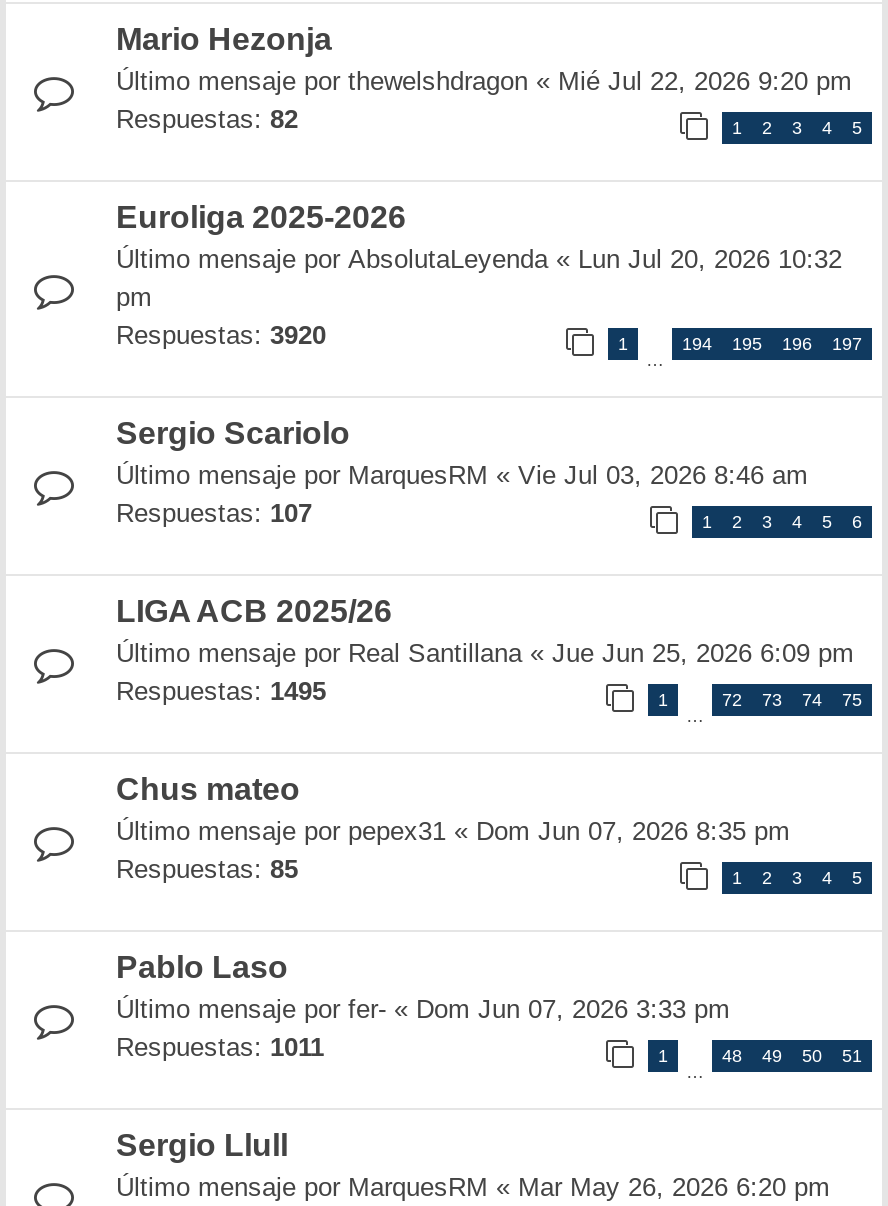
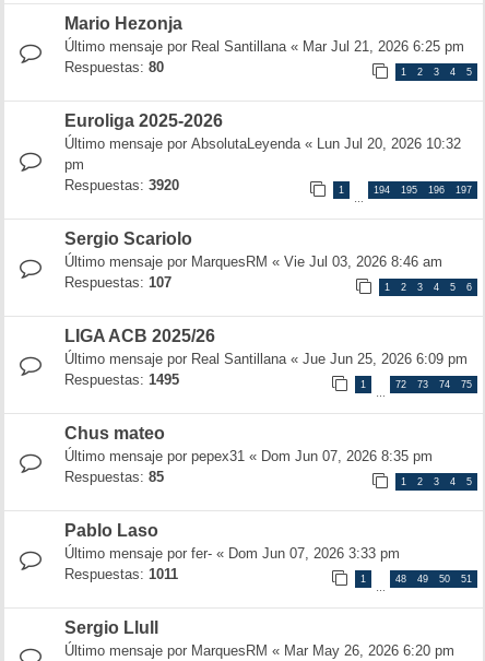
[116,66,852,134] Último mensaje por thewelshdragon «Mié Jul 22, 2026 9:20 pm | Respuestas: 82 -> [64,38,464,75] Último mensaje por Real Santillana «Mar Jul 21, 2026 6:25 pm | Respuestas: 80

